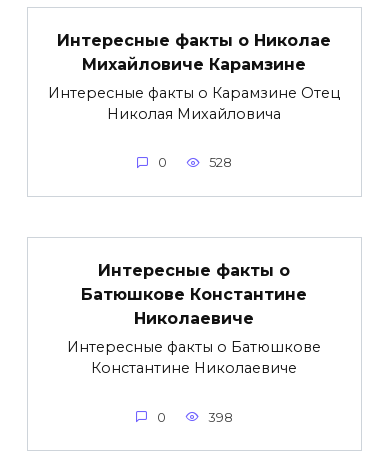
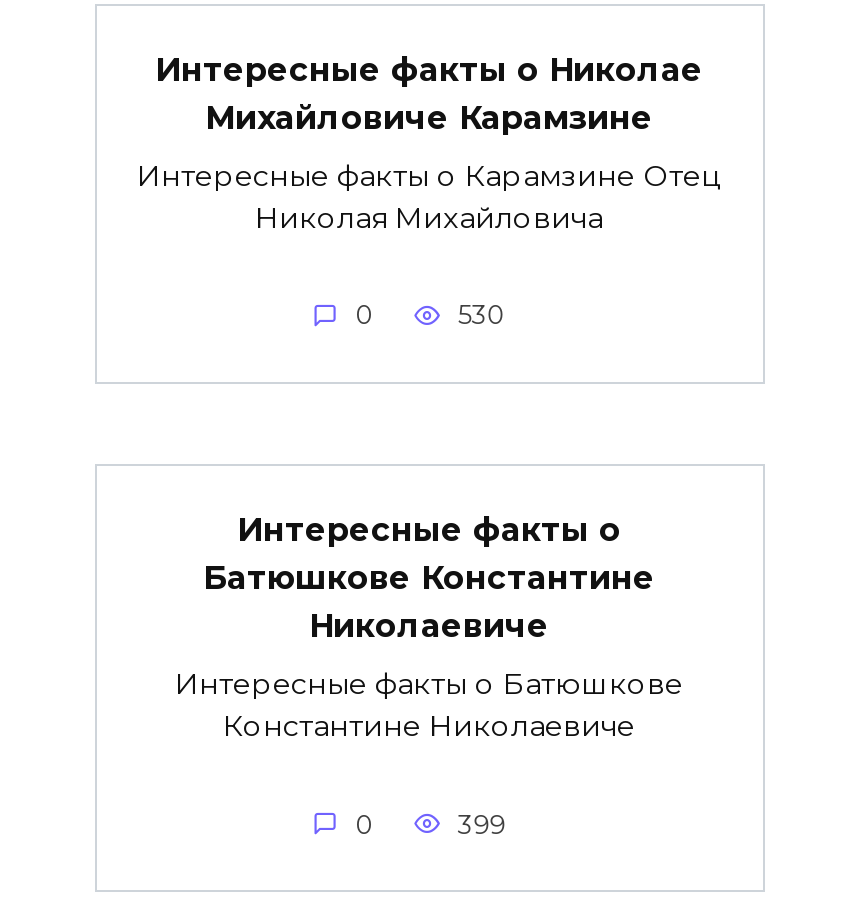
[209,155,232,170] 528 -> [457,301,505,331] 530
[208,409,233,424] 398 -> [457,809,505,839] 399

